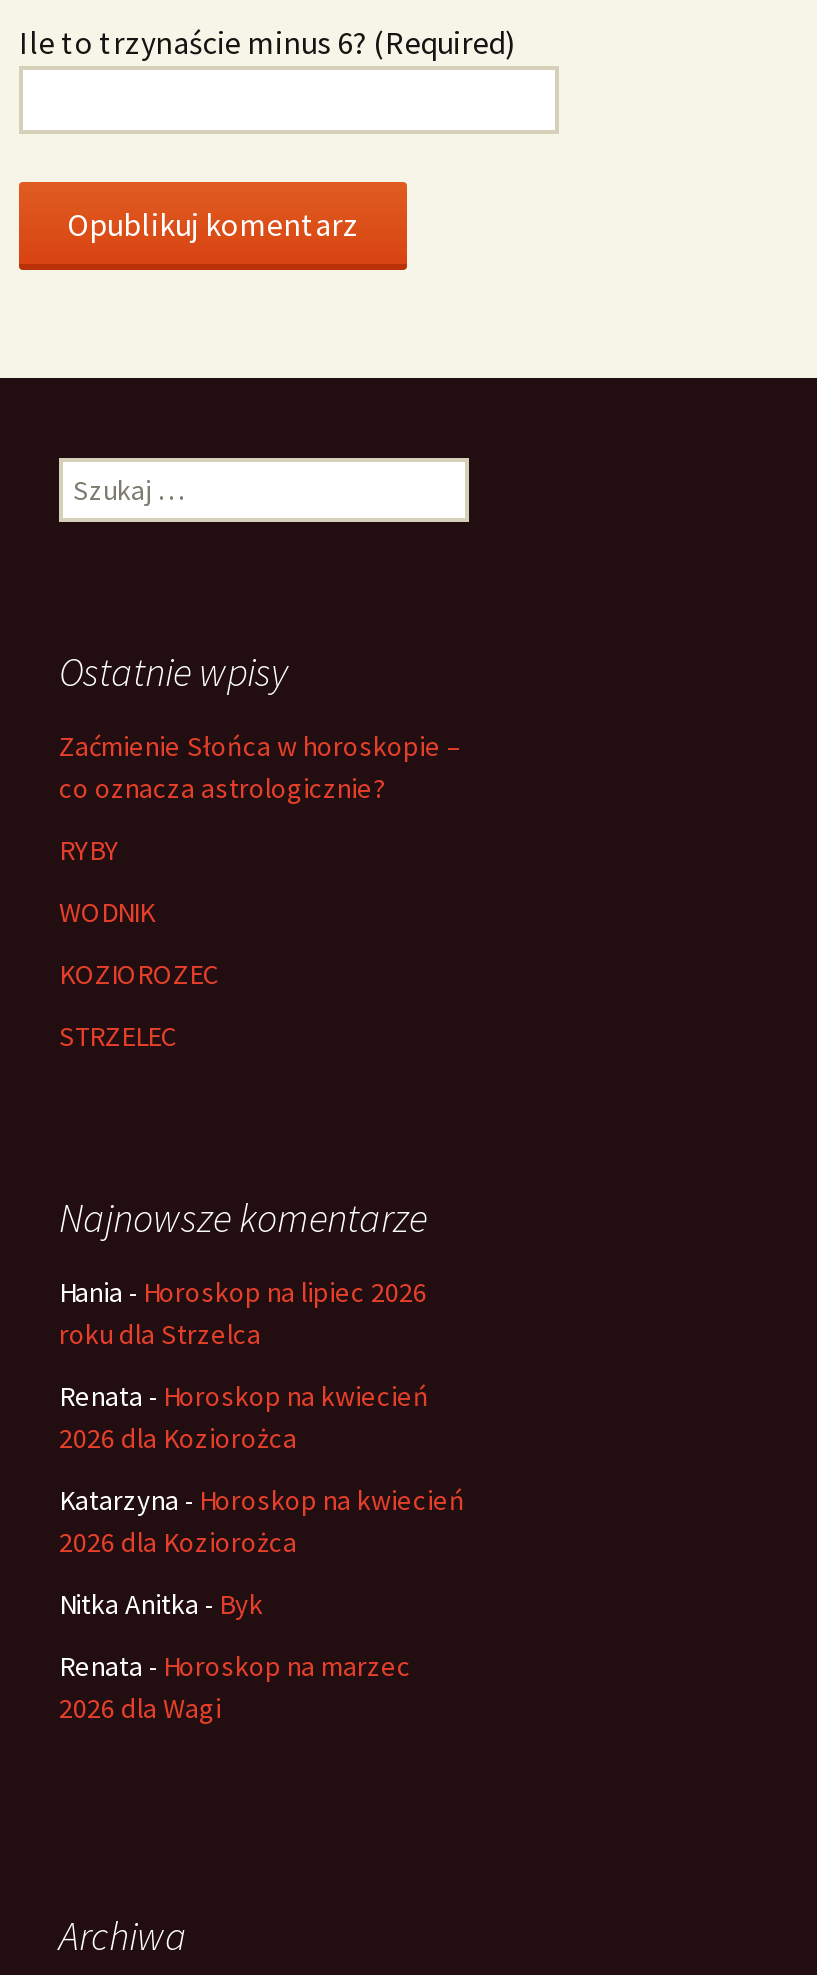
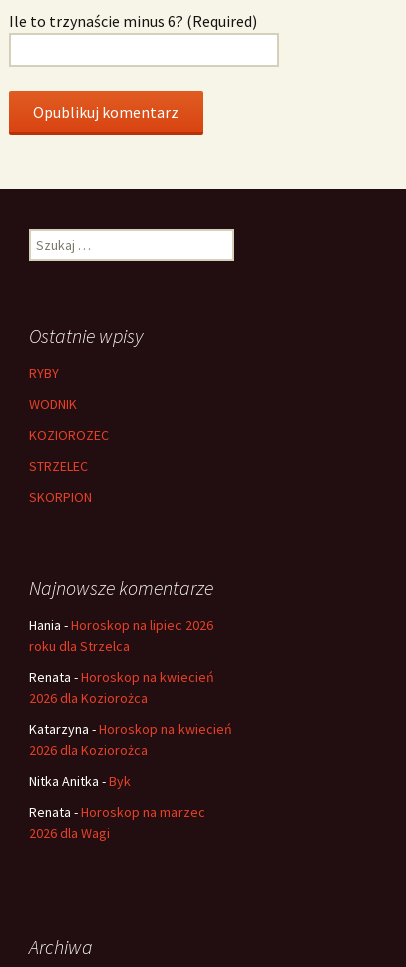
[59,728,461,806] Zaćmienie Słońca w horoskopie – | co oznacza astrologicznie? -> none
moved [59,832,219,1054] -> [29,364,109,475]: RYBY | WODNIK | KOZIOROZEC | STRZELEC
none -> [29,488,92,506] SKORPION

